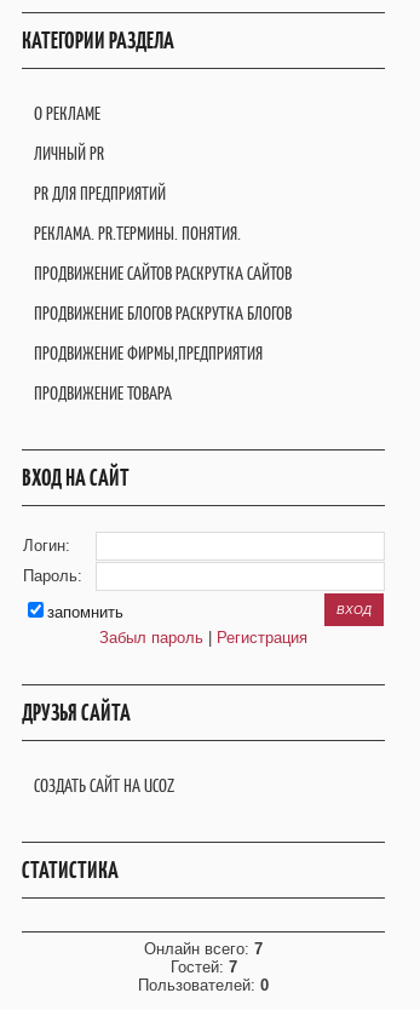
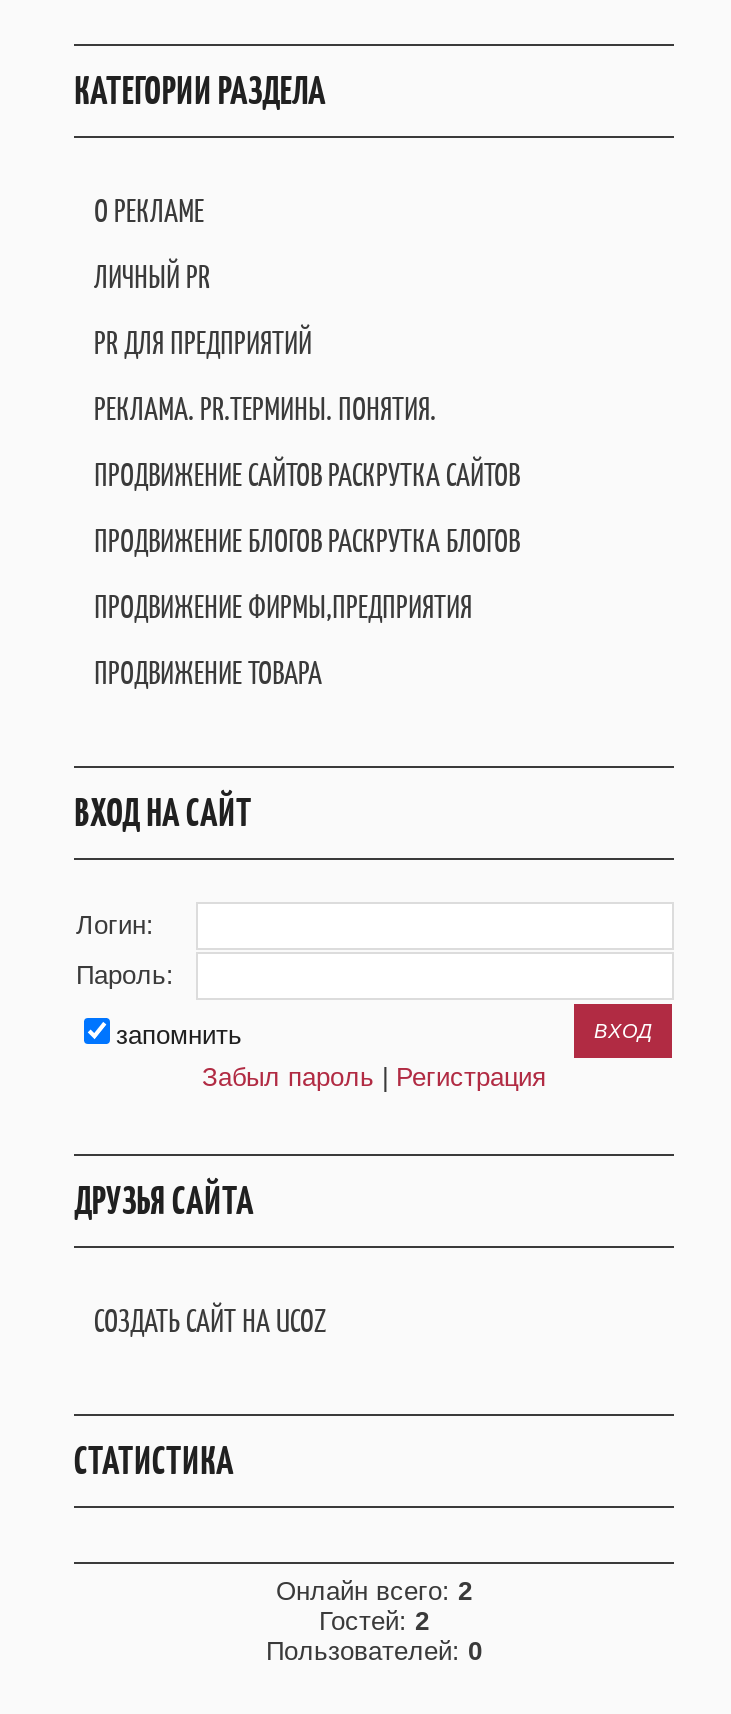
[144,940,263,958] Онлайн всего: 7 -> [276,1576,472,1606] Онлайн всего: 2
[170,958,237,976] Гостей: 7 -> [319,1606,429,1636] Гостей: 2

